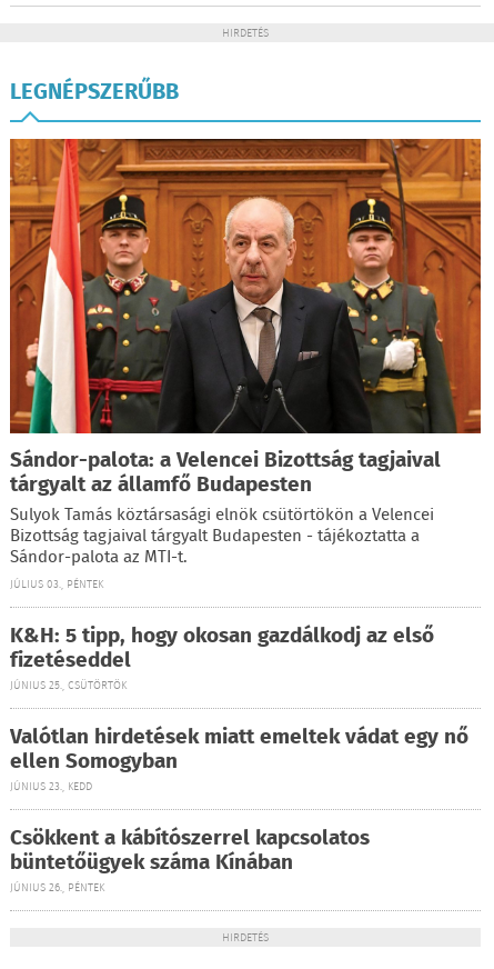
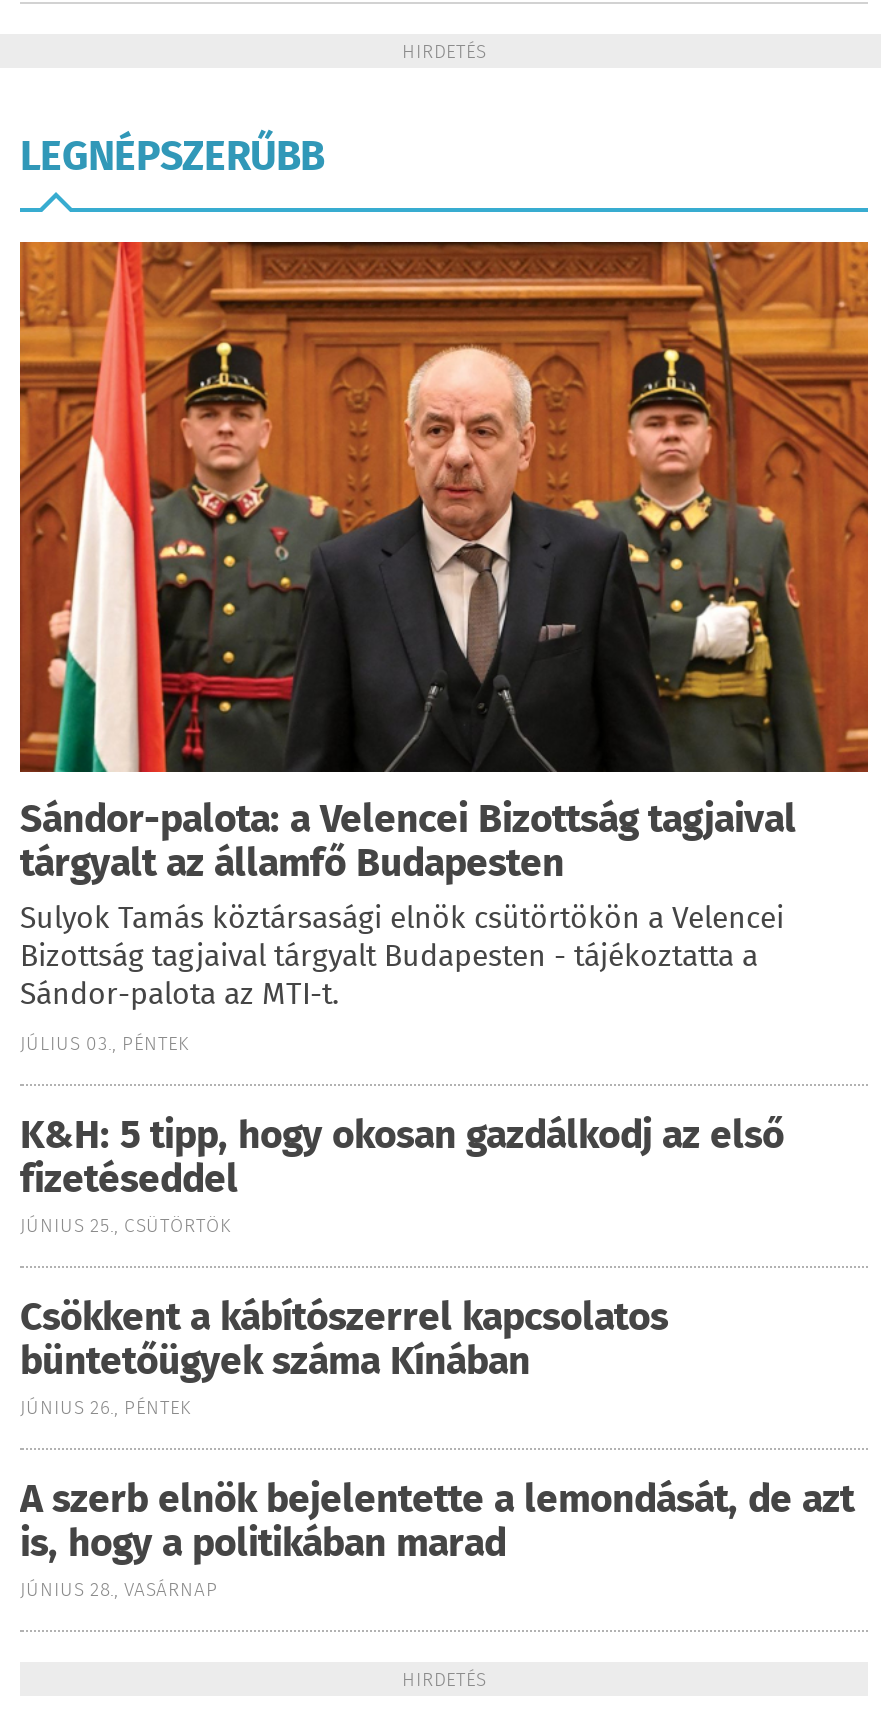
[10,721,468,796] Valótlan hirdetések miatt emeltek vádat egy nő | ellen Somogyban | JÚNIUS 23., KEDD -> none
moved [10,822,370,897] -> [20,1290,668,1424]: Csökkent a kábítószerrel kapcsolatos | büntetőügyek száma Kínában | JÚNIUS 26., PÉNTEK
none -> [20,1472,854,1606] A szerb elnök bejelentette a lemondását, de azt | is, hogy a politikában marad | JÚNIUS 28., VASÁRNAP

